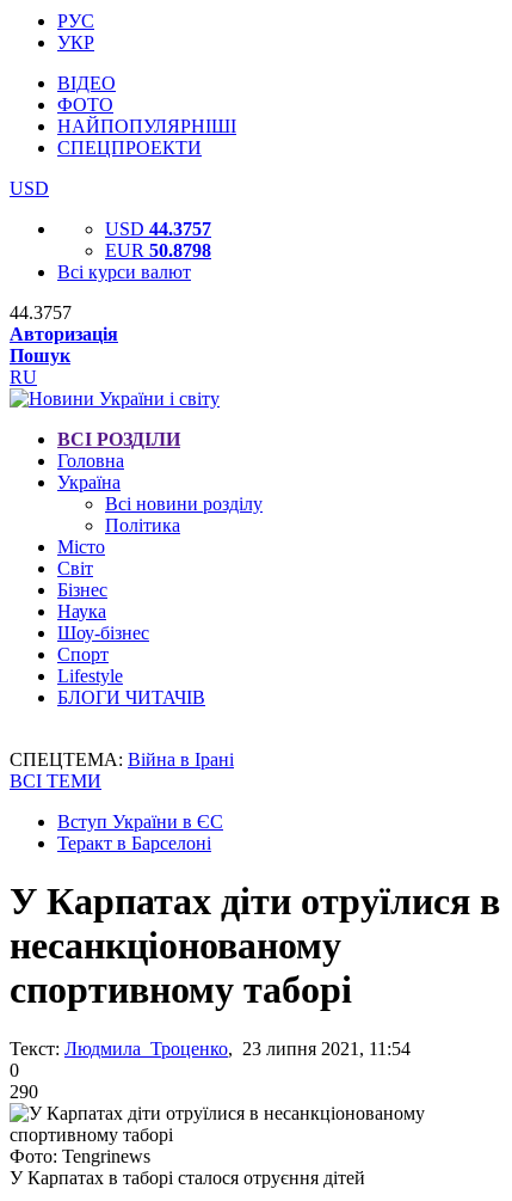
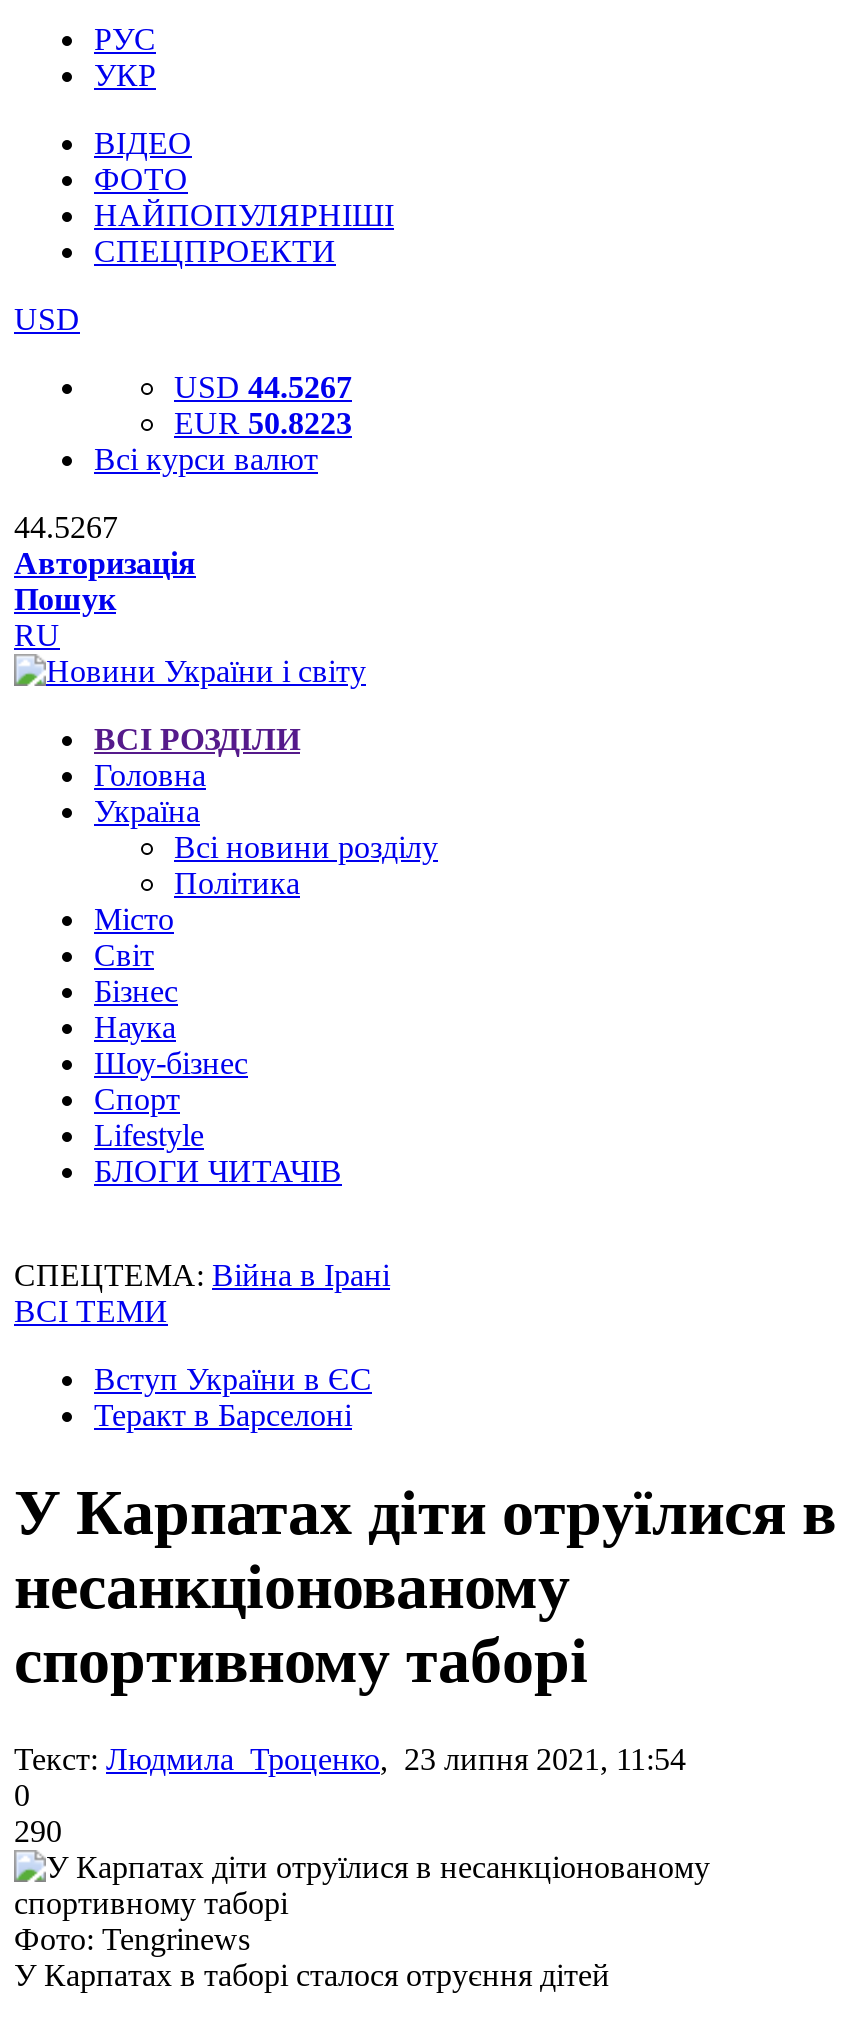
[105,219,211,239] USD 44.3757 -> [174,370,352,404] USD 44.5267
[105,240,211,261] EUR 50.8798 -> [174,406,352,440] EUR 50.8223
[10,302,72,323] 44.3757 -> [14,510,118,544] 44.5267

